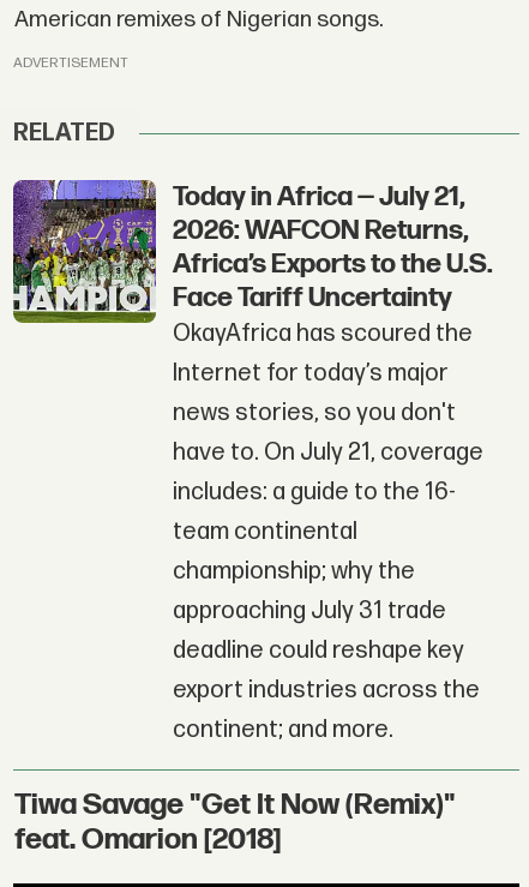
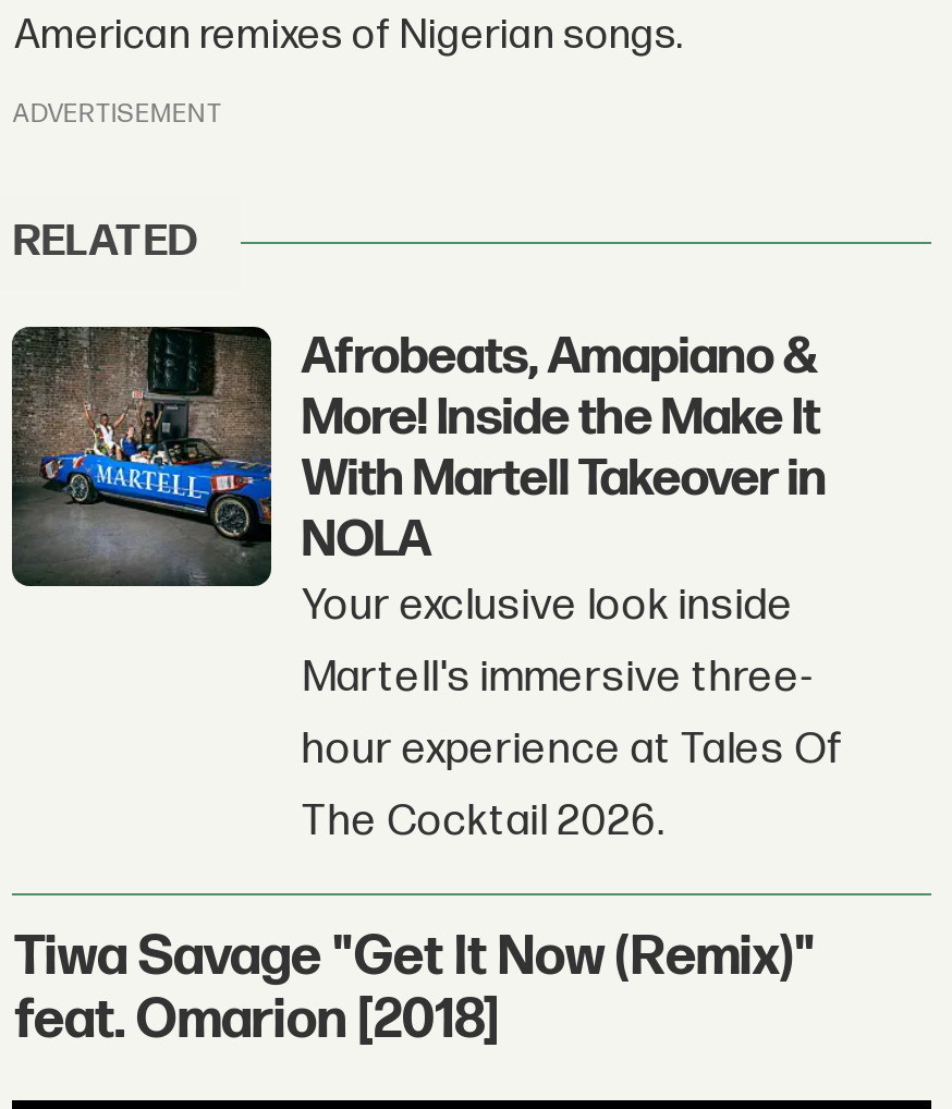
[13,179,493,745] [image] | Today in Africa — July 21, | 2026: WAFCON Returns, | Africa’s Exports to the U.S. | Face Tariff Uncertainty | OkayAfrica has scoured the | Internet for today’s major | news stories, so you don't | have to. On July 21, coverage | includes: a guide to the 16- | team continental | championship; why the | approaching July 31 trade | deadline could reshape key | export industries across the | continent; and more. -> [10,325,844,849] [image] | Afrobeats, Amapiano & | More! Inside the Make It | With Martell Takeover in | NOLA | Your exclusive look inside | Martell's immersive three- | hour experience at Tales Of | The Cocktail 2026.

